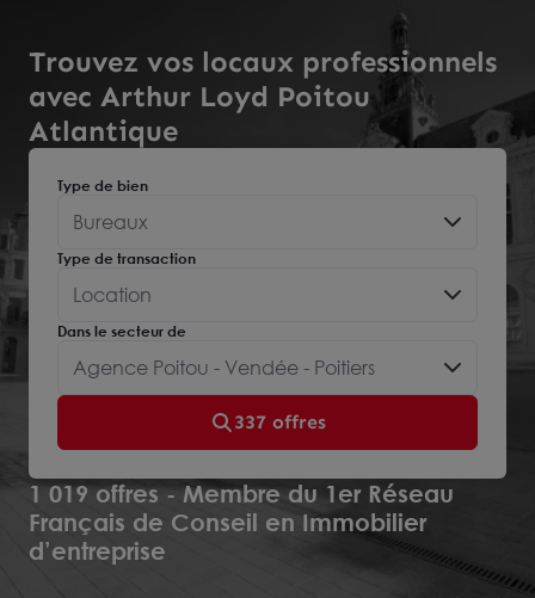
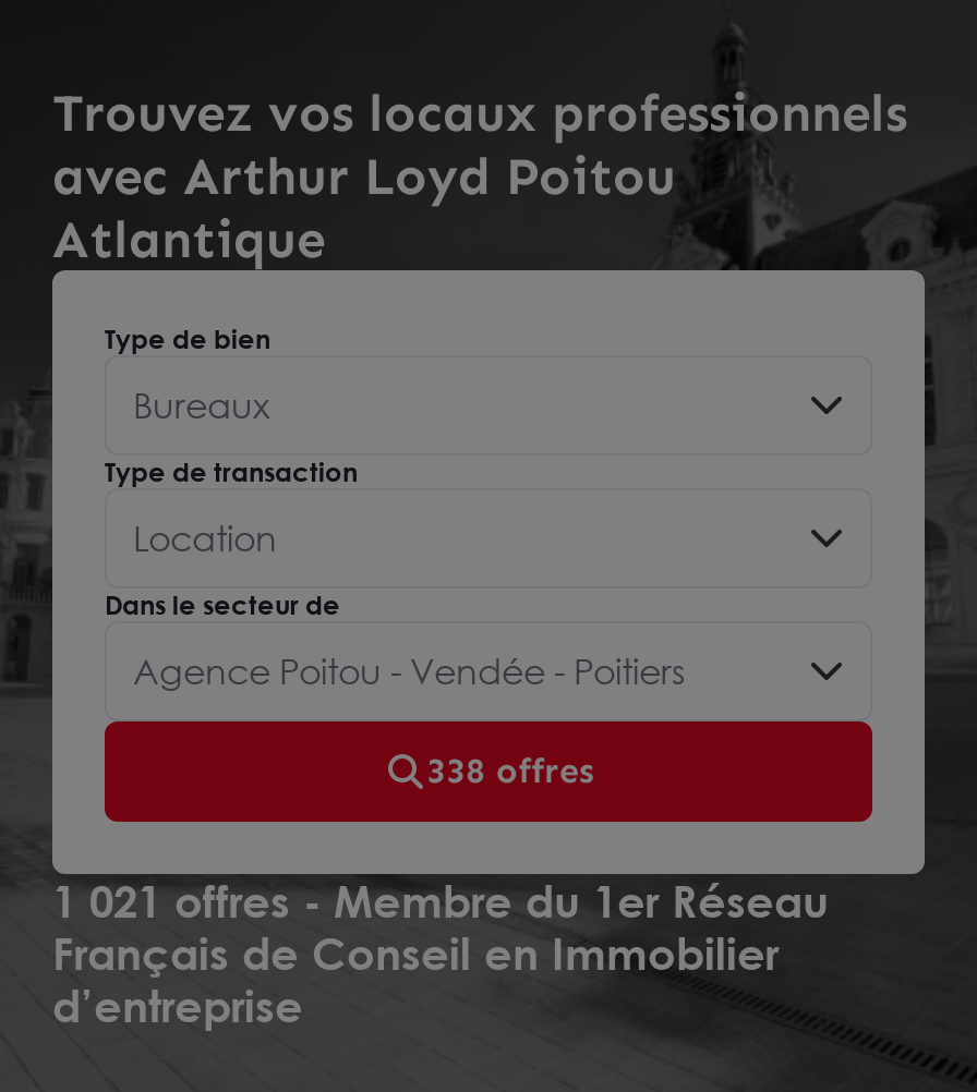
[233,411,325,433] 337 offres -> [426,750,594,791] 338 offres
[29,479,454,507] 1 019 offres - Membre du 1er Réseau -> [52,874,829,926] 1 021 offres - Membre du 1er Réseau

